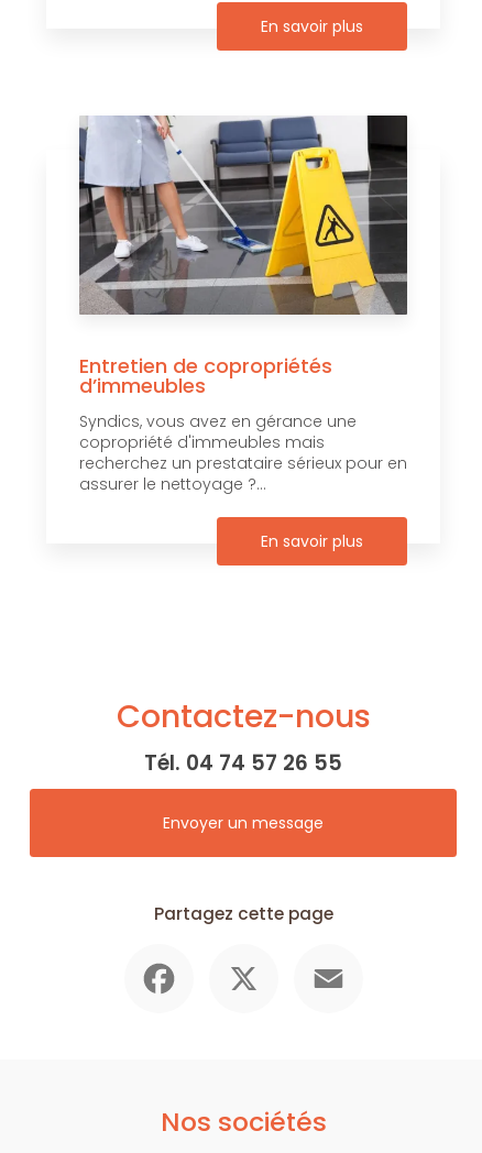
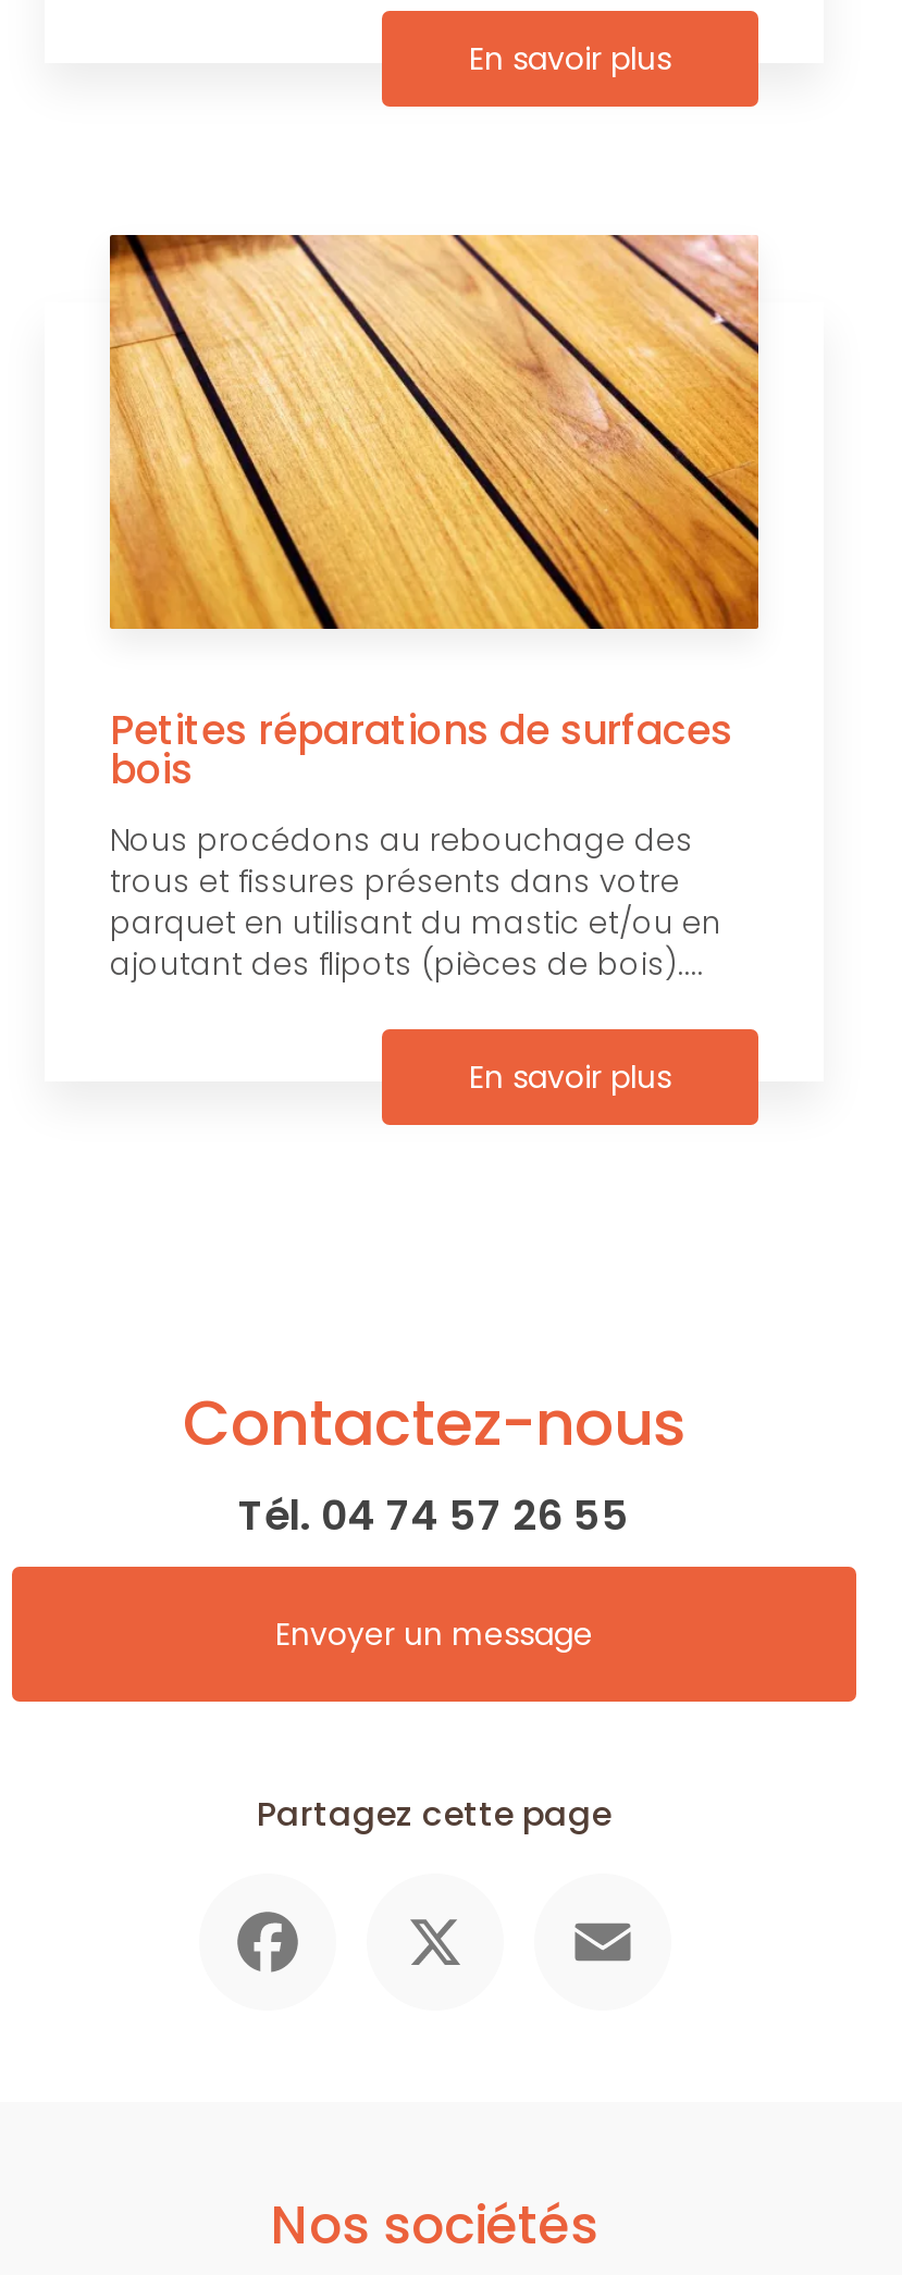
[78,114,408,496] [image] | Entretien de copropriétés | d’immeubles | Syndics, vous avez en gérance une | copropriété d'immeubles mais | recherchez un prestataire sérieux pour en | assurer le nettoyage ?... -> [108,233,761,987] [image] | Petites réparations de surfaces | bois | Nous procédons au rebouchage des | trous et fissures présents dans votre | parquet en utilisant du mastic et/ou en | ajoutant des flipots (pièces de bois)....

